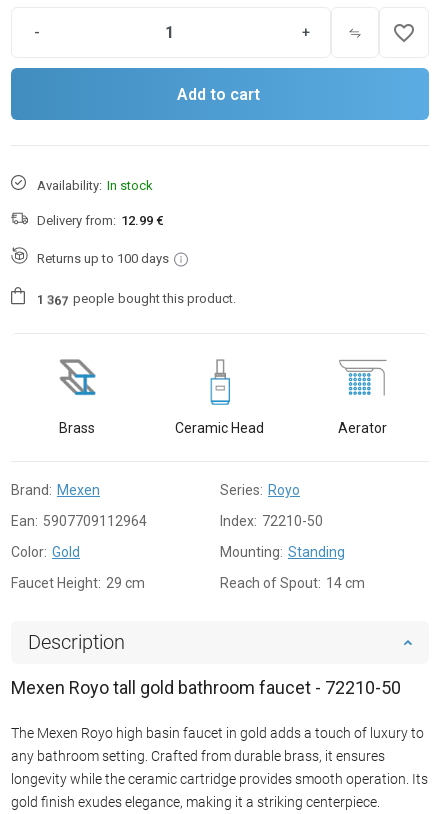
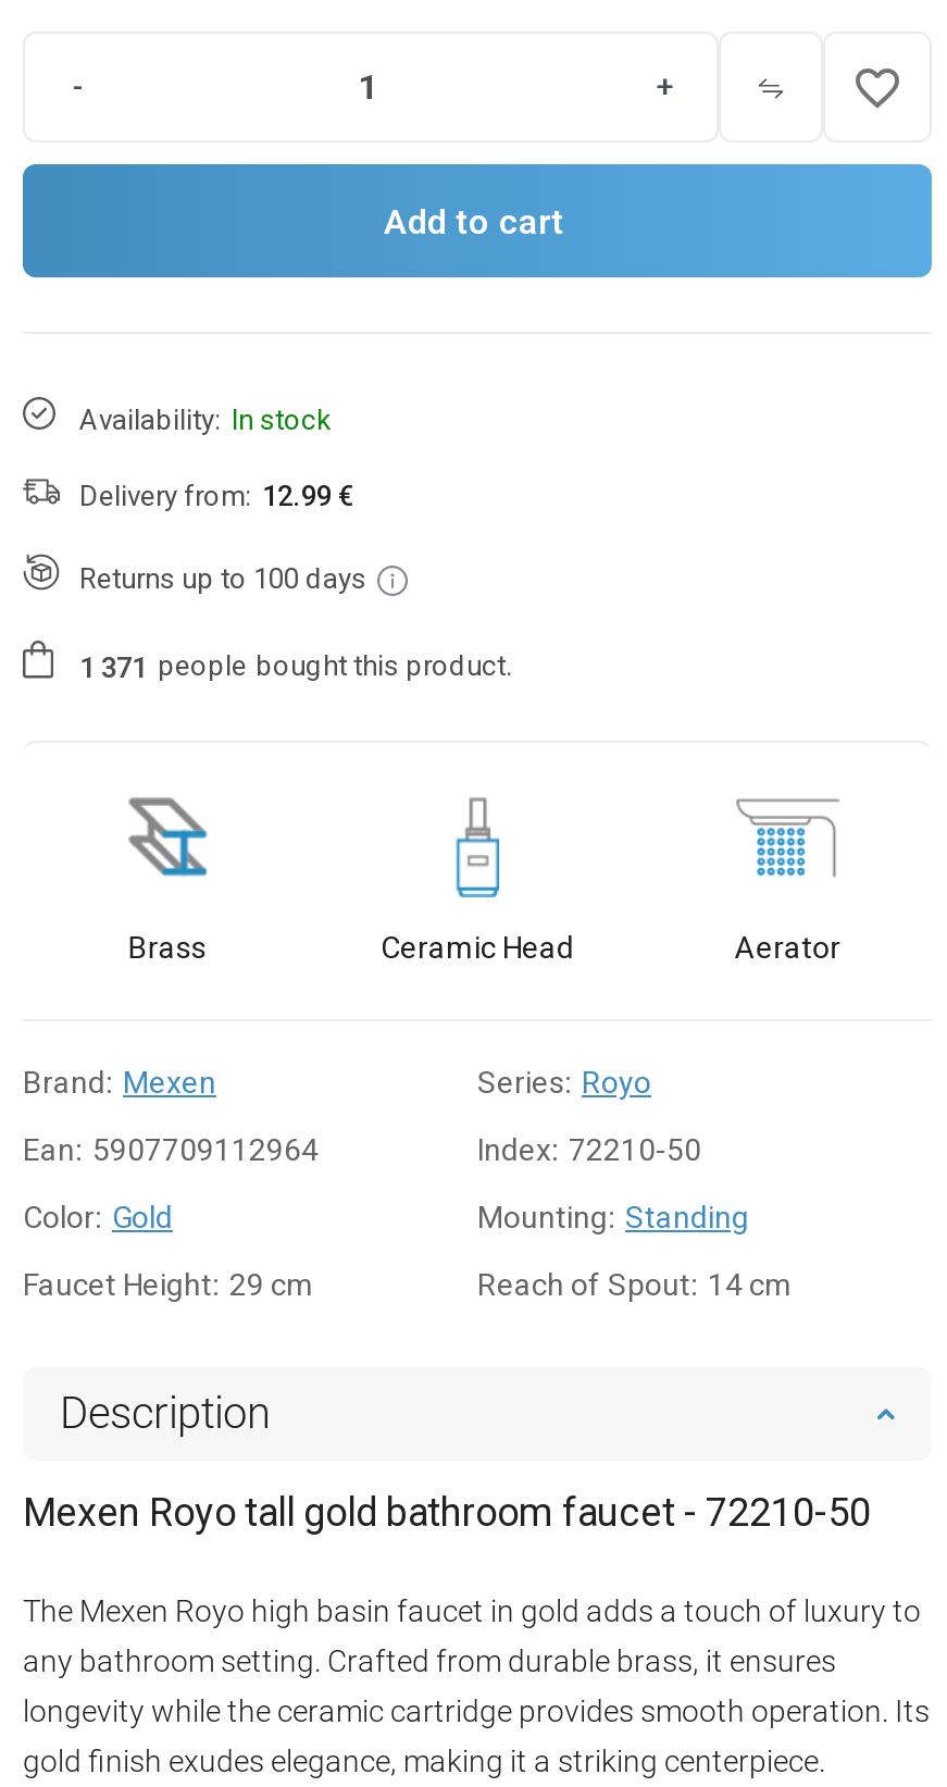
[37,291,236,307] 1 367 people bought this product. -> [79,650,512,683] 1 371 people bought this product.

